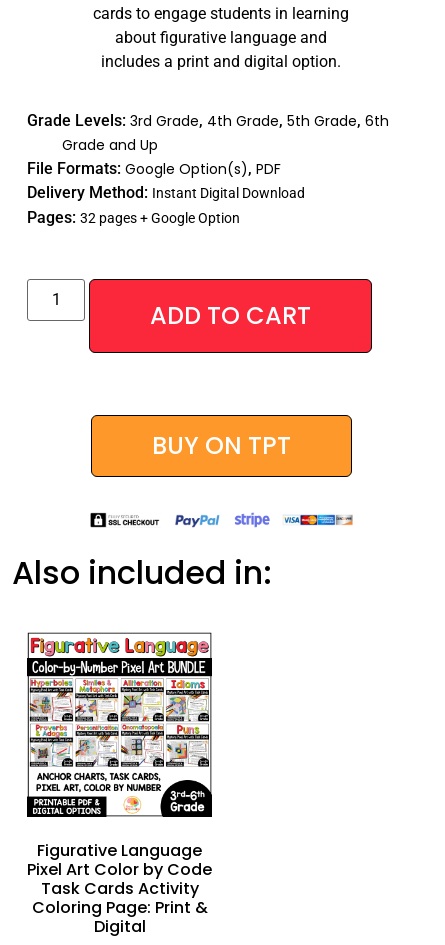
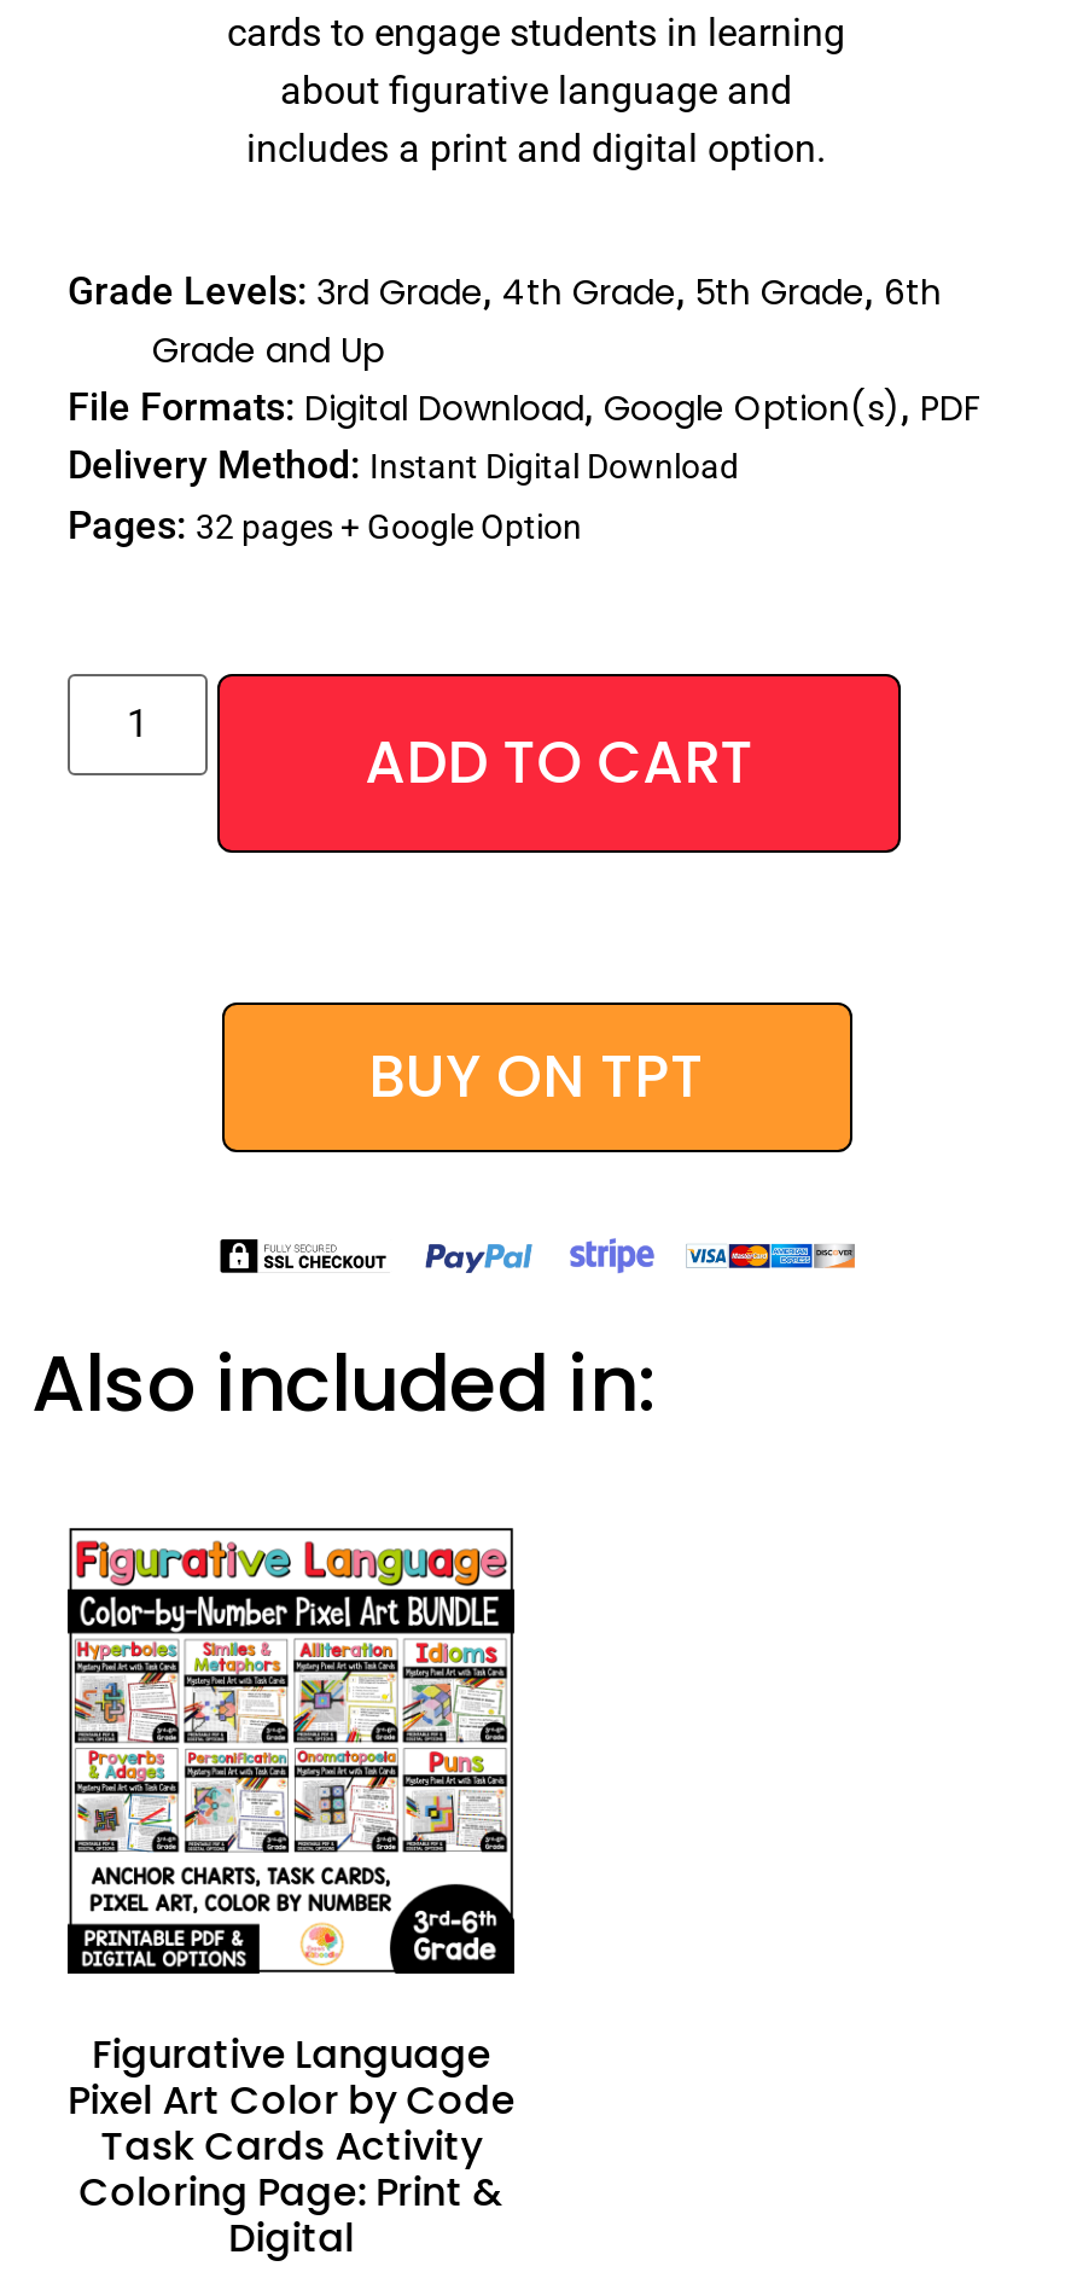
[27,159,281,179] File Formats: Google Option(s), PDF -> [68,383,980,432] File Formats: Digital Download, Google Option(s), PDF

